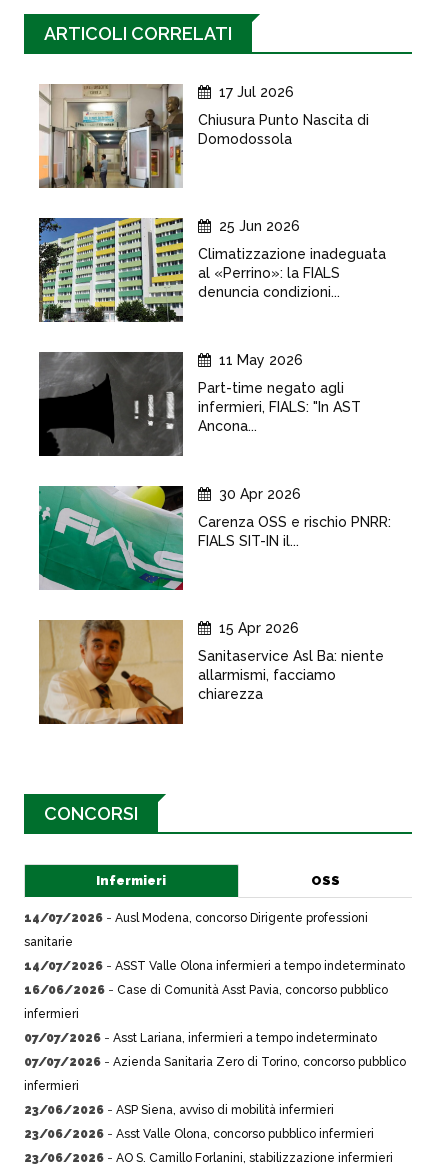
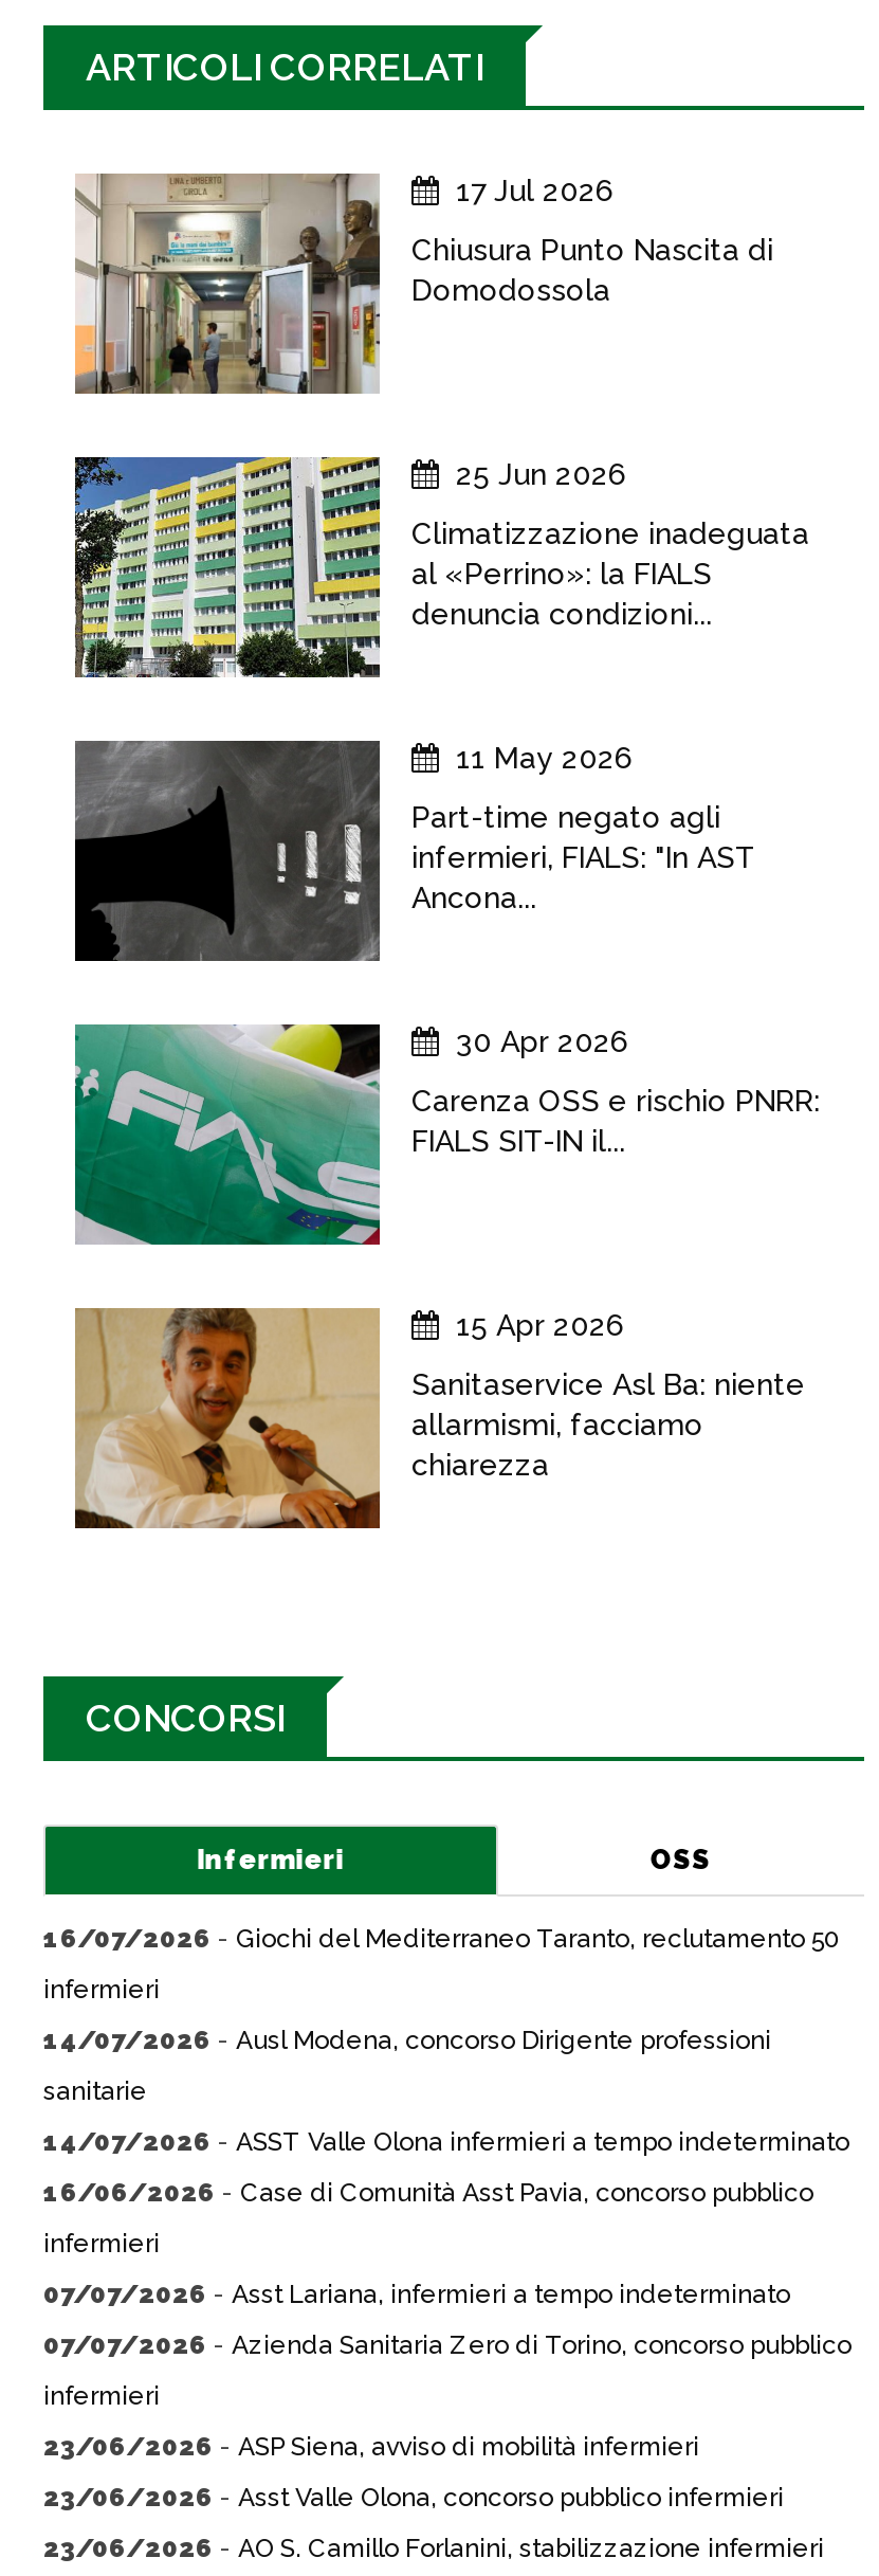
none -> [43,1924,841,2004] 16/07/2026 - Giochi del Mediterraneo Taranto, reclutamento 50 | infermieri

